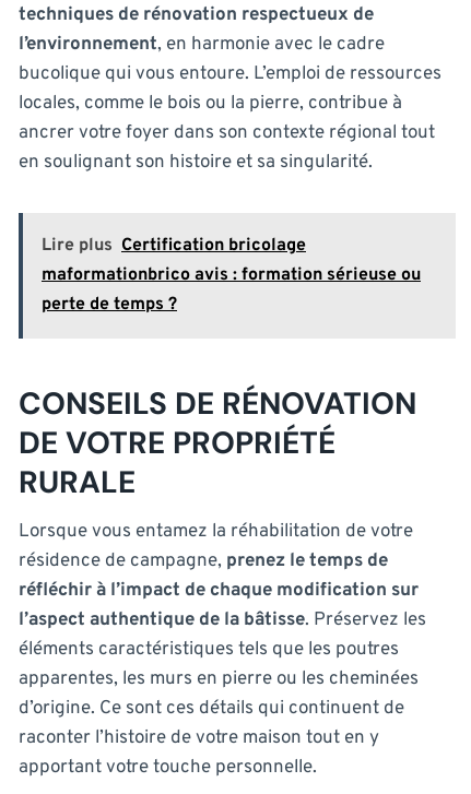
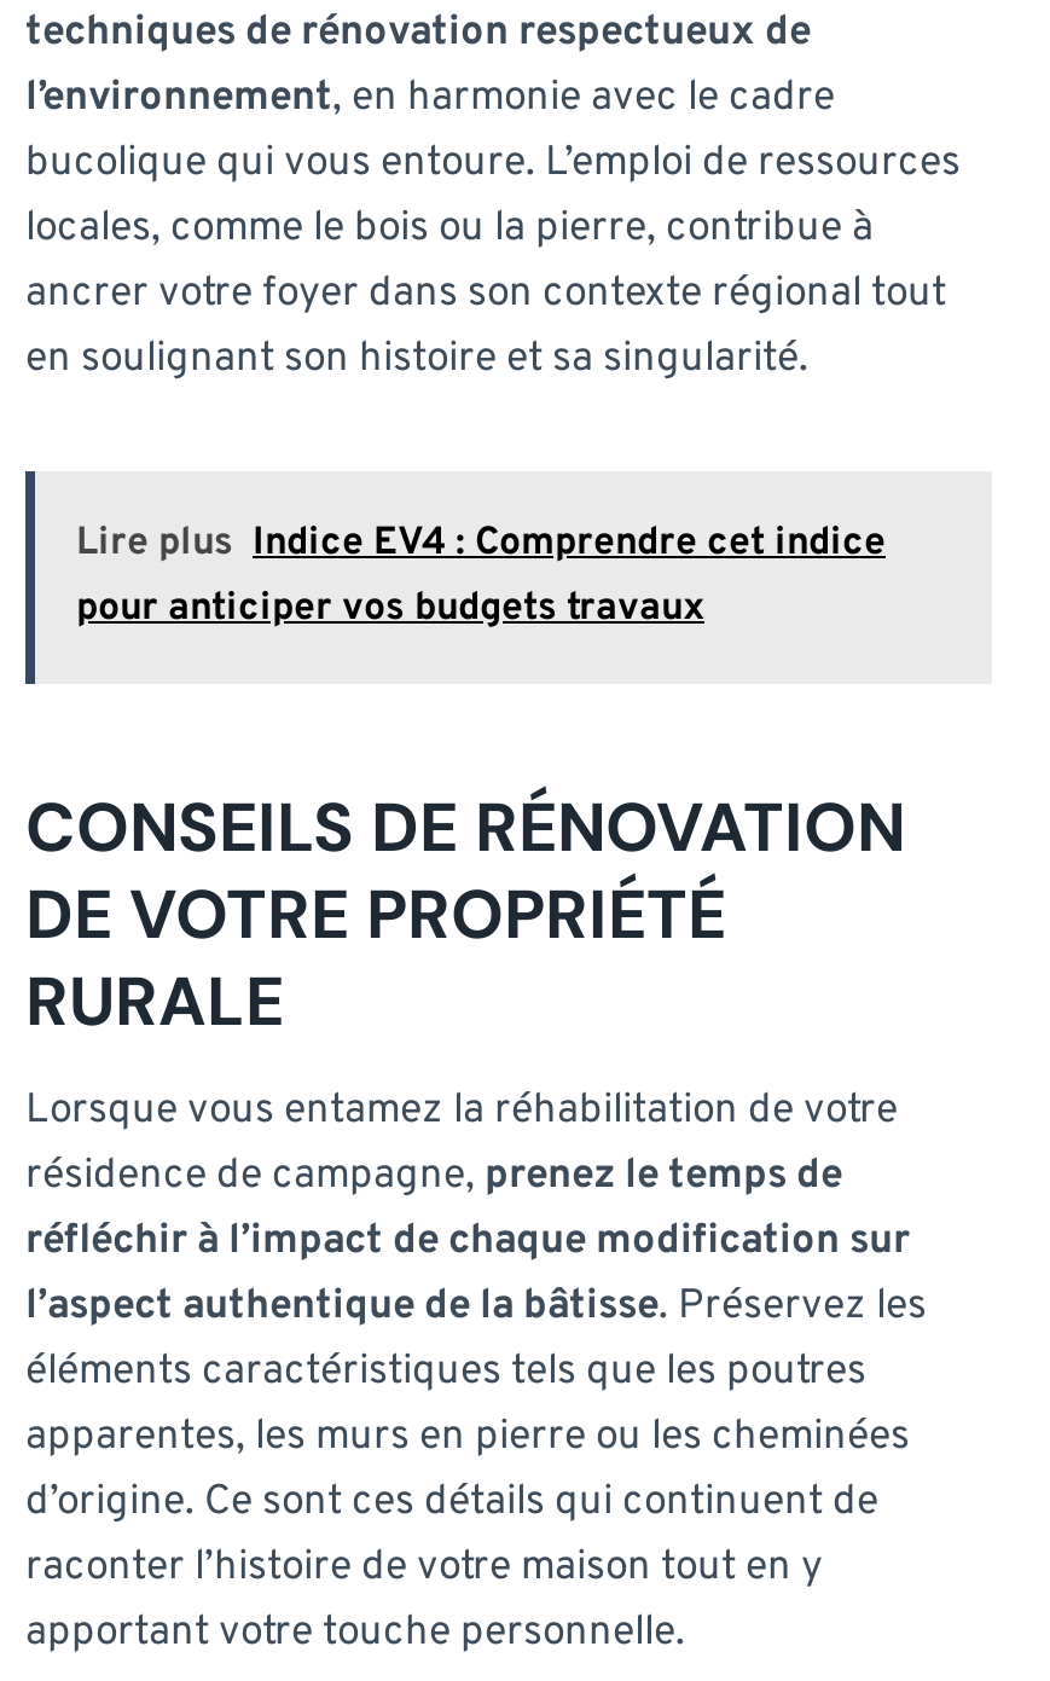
[42,234,421,315] Lire plus Certification bricolage | maformationbrico avis : formation sérieuse ou | perte de temps ? -> [76,519,886,633] Lire plus Indice EV4 : Comprendre cet indice | pour anticiper vos budgets travaux

